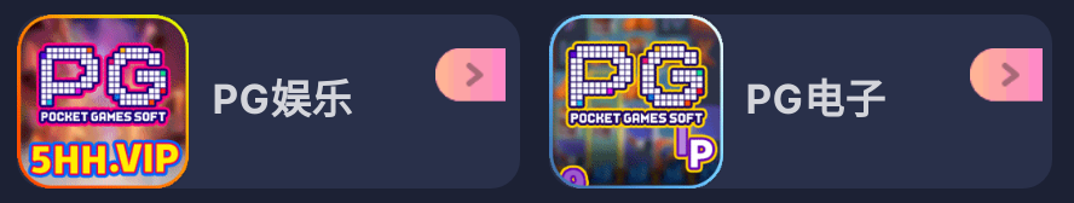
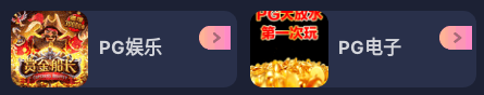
[15,11,191,190] [image] -> [10,10,89,87] [image]
[547,11,726,192] [image] -> [249,10,330,89] [image]

